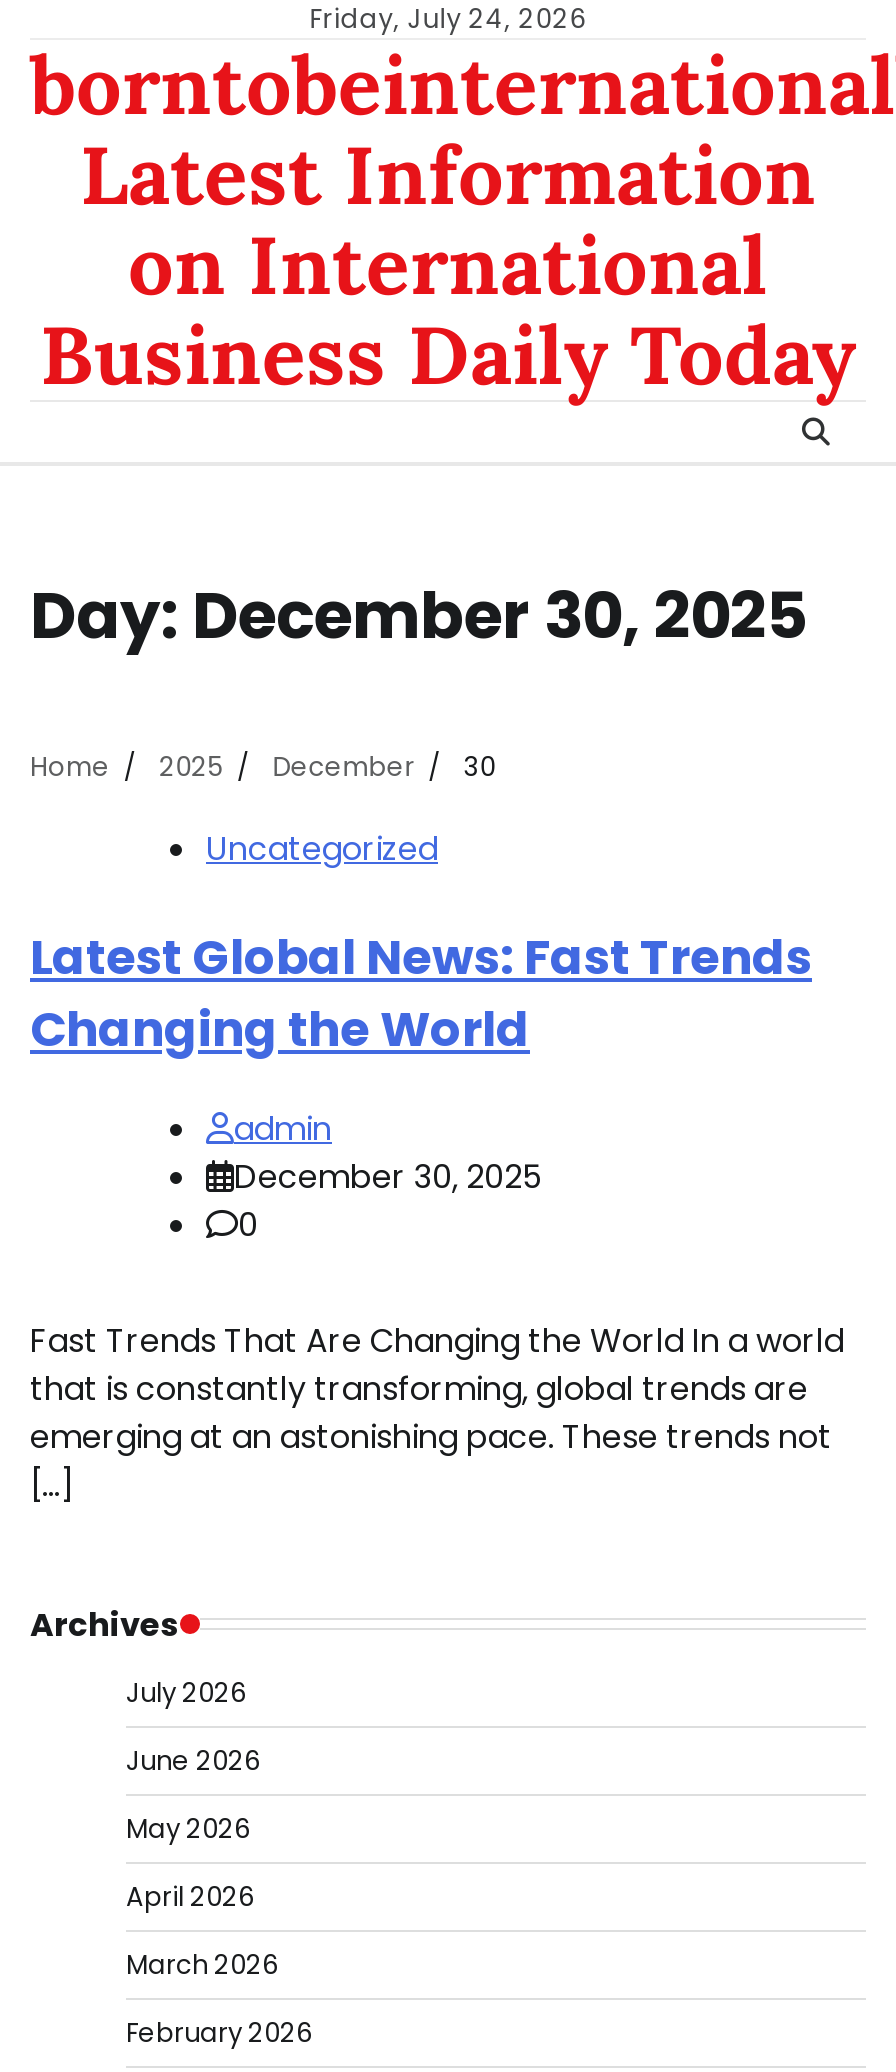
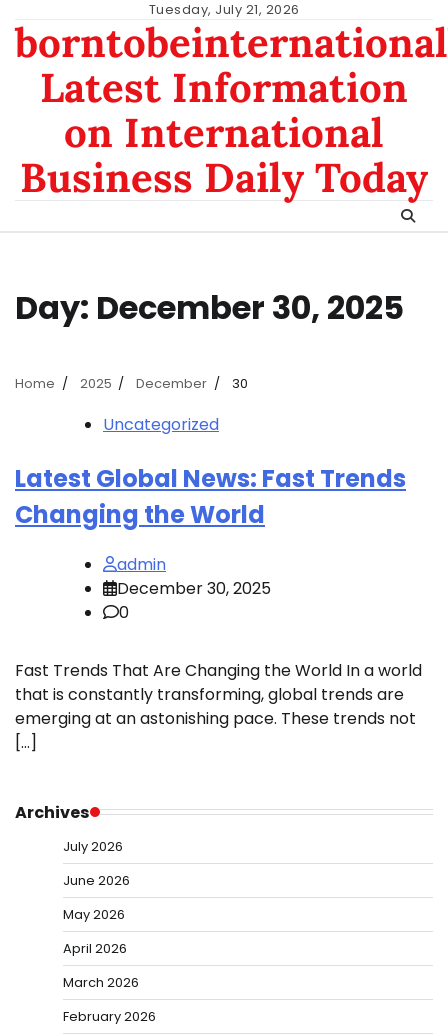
[310,0,586,38] Friday, July 24, 2026 -> [148,0,299,19] Tuesday, July 21, 2026

